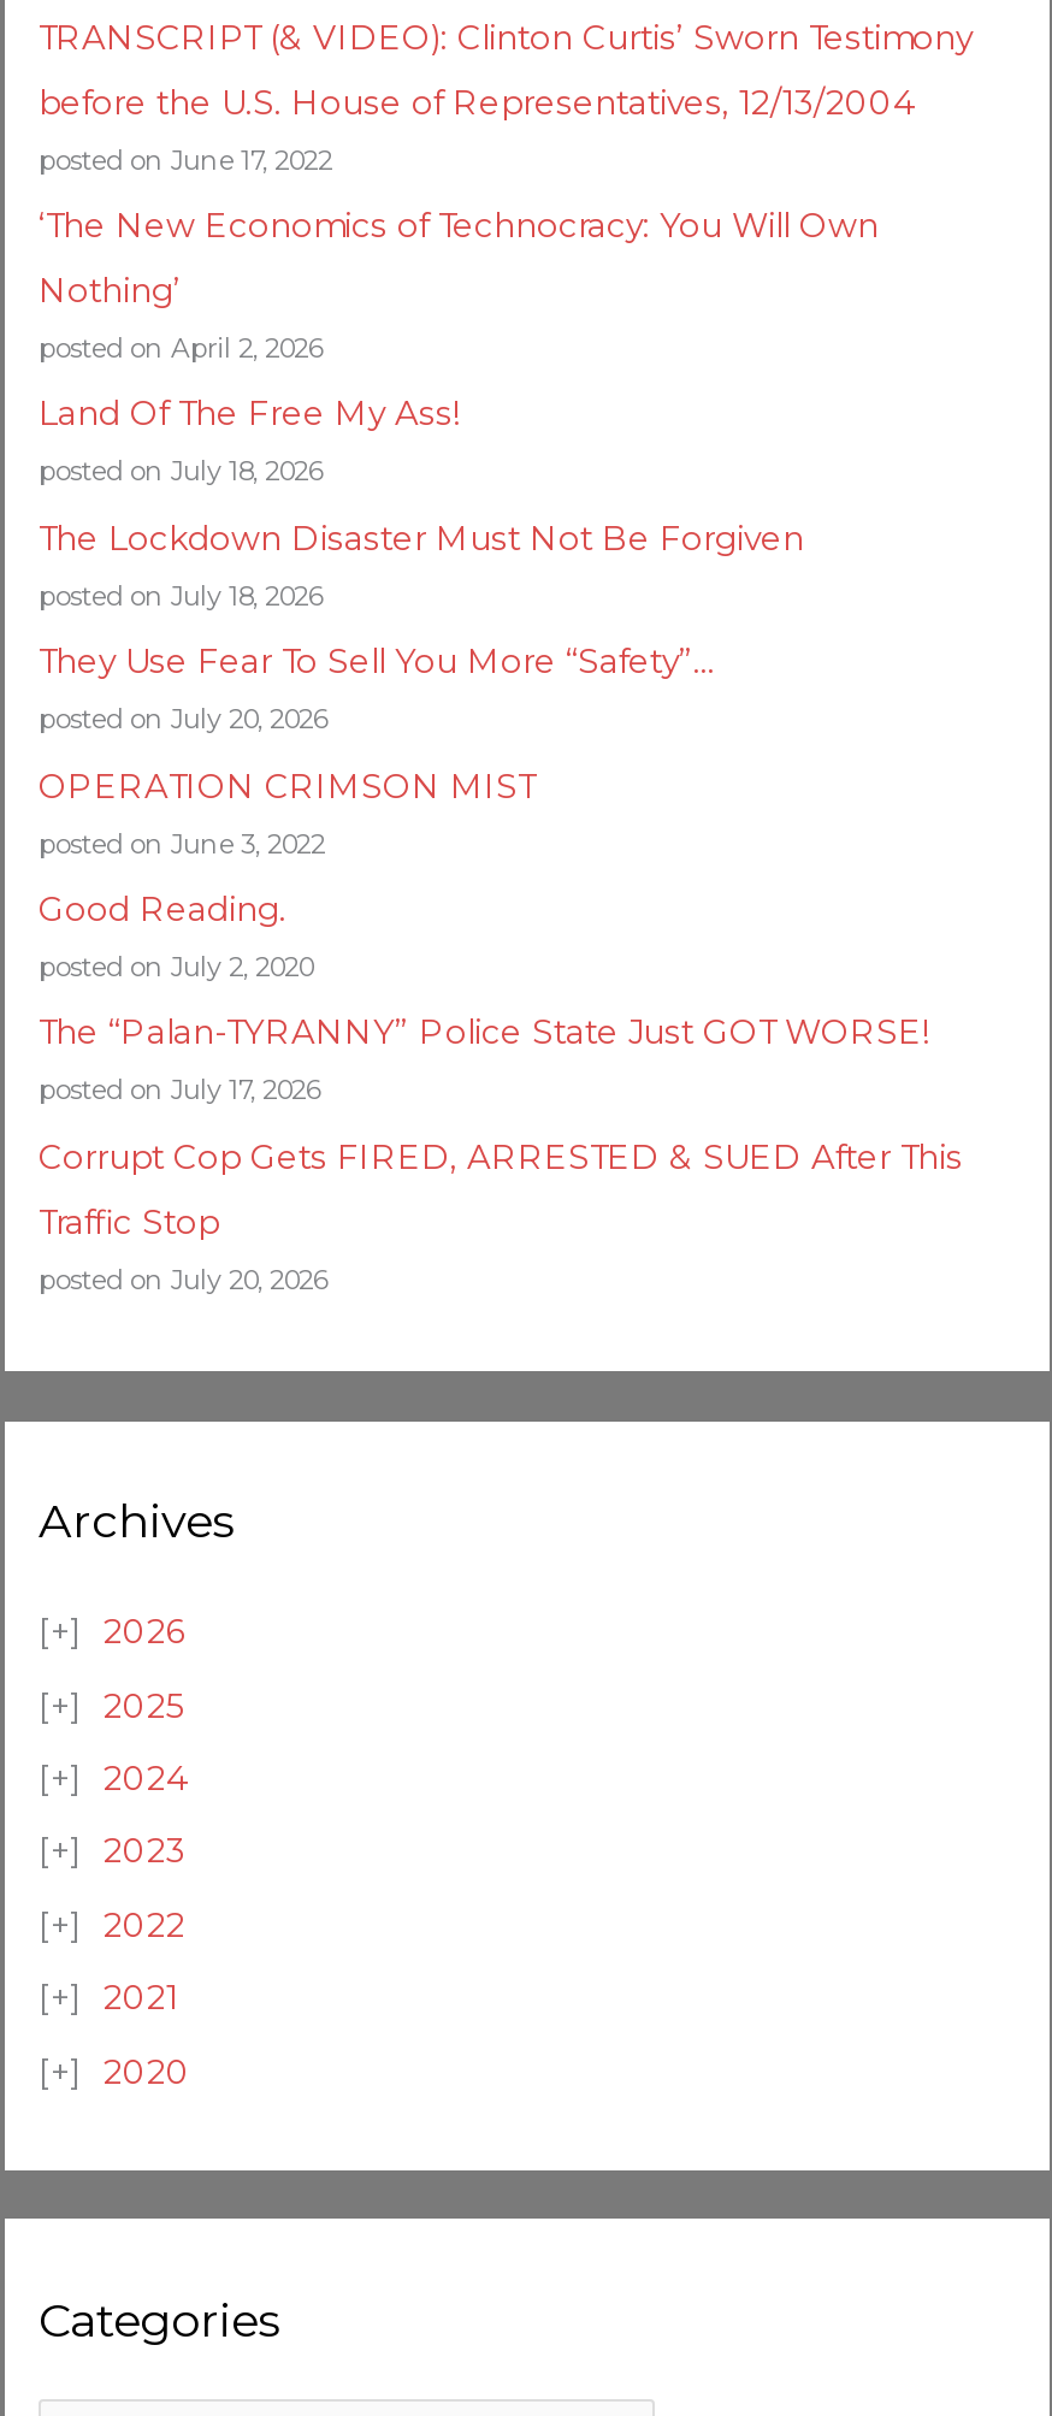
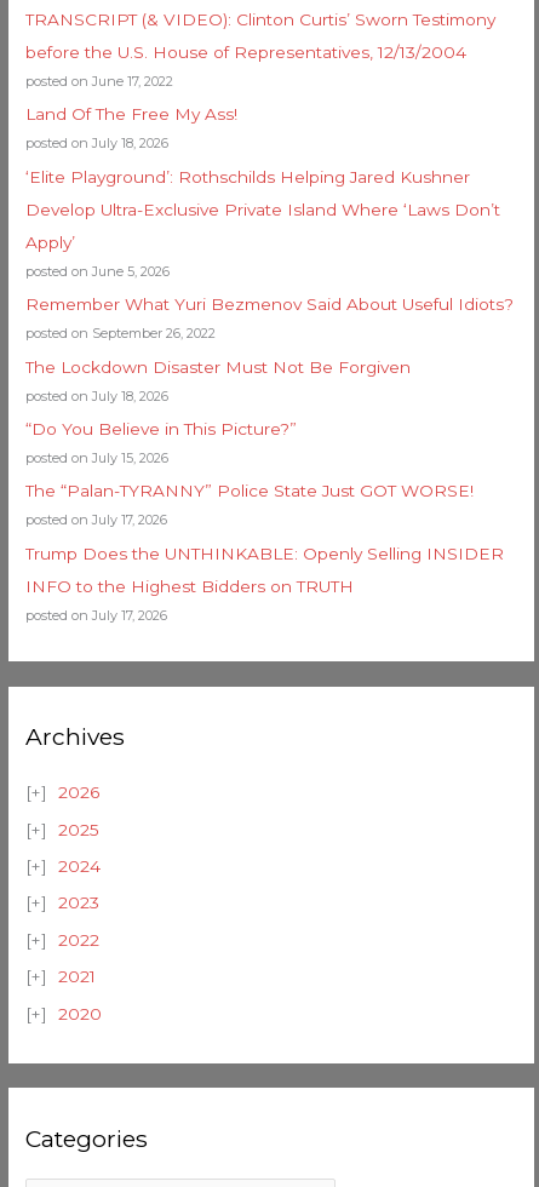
[39,205,879,364] ‘The New Economics of Technocracy: You Will Own | Nothing’ | posted on April 2, 2026 -> none
moved [39,394,460,488] -> [25,105,237,152]: Land Of The Free My Ass! | posted on July 18, 2026
none -> [25,167,514,342] ‘Elite Playground’: Rothschilds Helping Jared Kushner | Develop Ultra-Exclusive Private Island Where ‘Laws Don’t | Apply’ | posted on June 5, 2026 | Remember What Yuri Bezmenov Said About Useful Idiots? | posted on September 26, 2022
moved [39,518,804,612] -> [25,357,411,404]: The Lockdown Disaster Must Not Be Forgiven | posted on July 18, 2026
[39,642,715,983] They Use Fear To Sell You More “Safety”… | posted on July 20, 2026 | OPERATION CRIMSON MIST | posted on June 3, 2022 | Good Reading. | posted on July 2, 2020 -> [25,419,297,466] “Do You Believe in This Picture?” | posted on July 15, 2026
[39,1137,963,1175] Corrupt Cop Gets FIRED, ARRESTED & SUED After This -> [25,544,504,563] Trump Does the UNTHINKABLE: Openly Selling INSIDER
[39,1202,219,1240] Traffic Stop -> [25,576,354,596] INFO to the Highest Bidders on TRUTH
[39,1262,327,1296] posted on July 20, 2026 -> [25,607,167,624] posted on July 17, 2026

